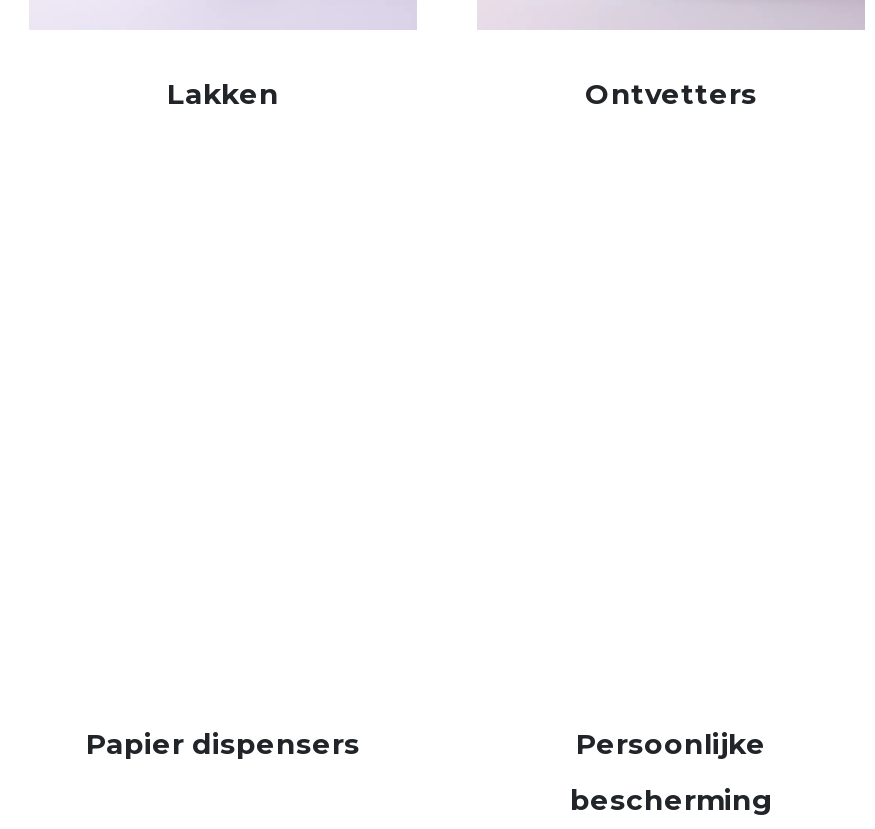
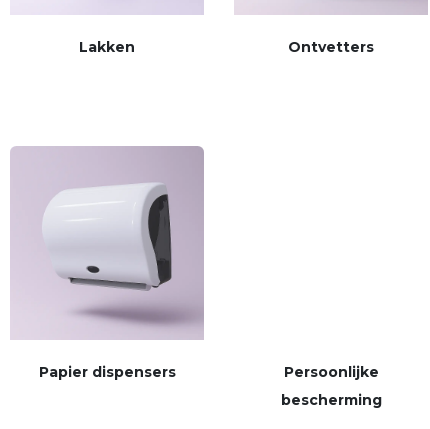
none -> [10,145,205,340] [image]

